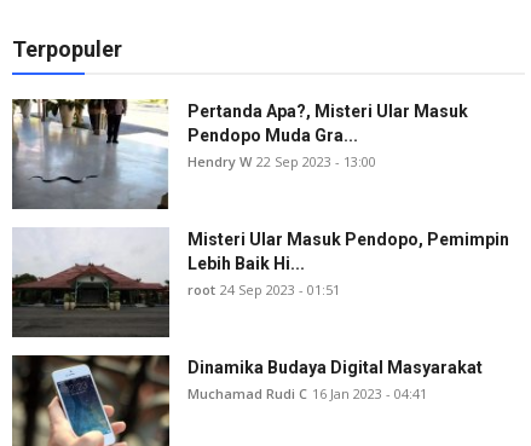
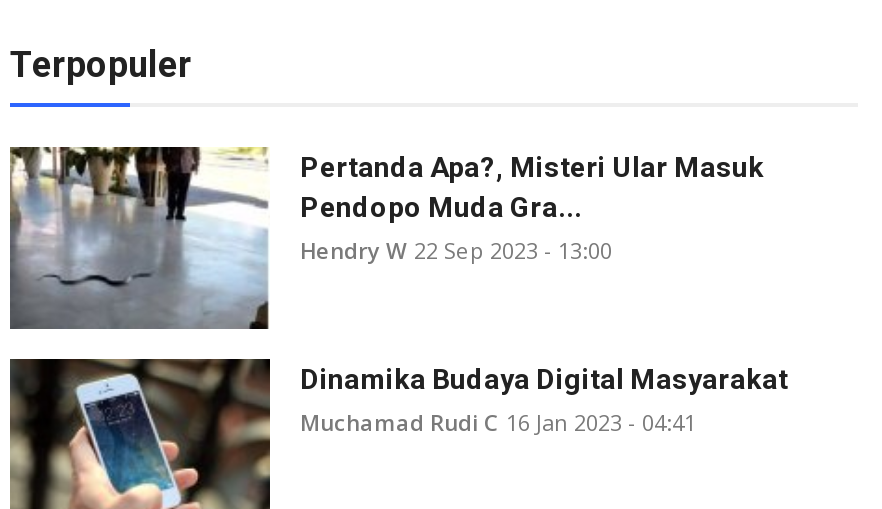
[12,227,509,337] [image] | Misteri Ular Masuk Pendopo, Pemimpin | Lebih Baik Hi... | root 24 Sep 2023 - 01:51 -> none

